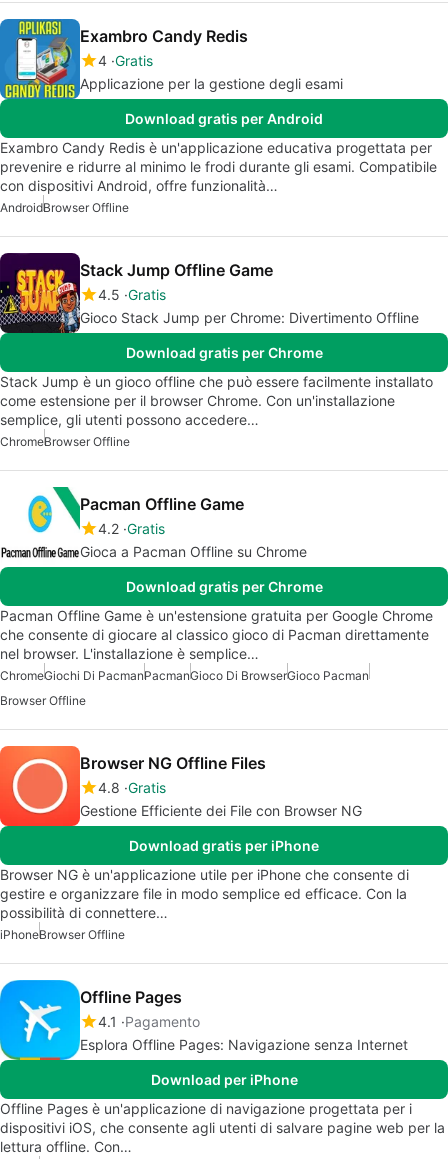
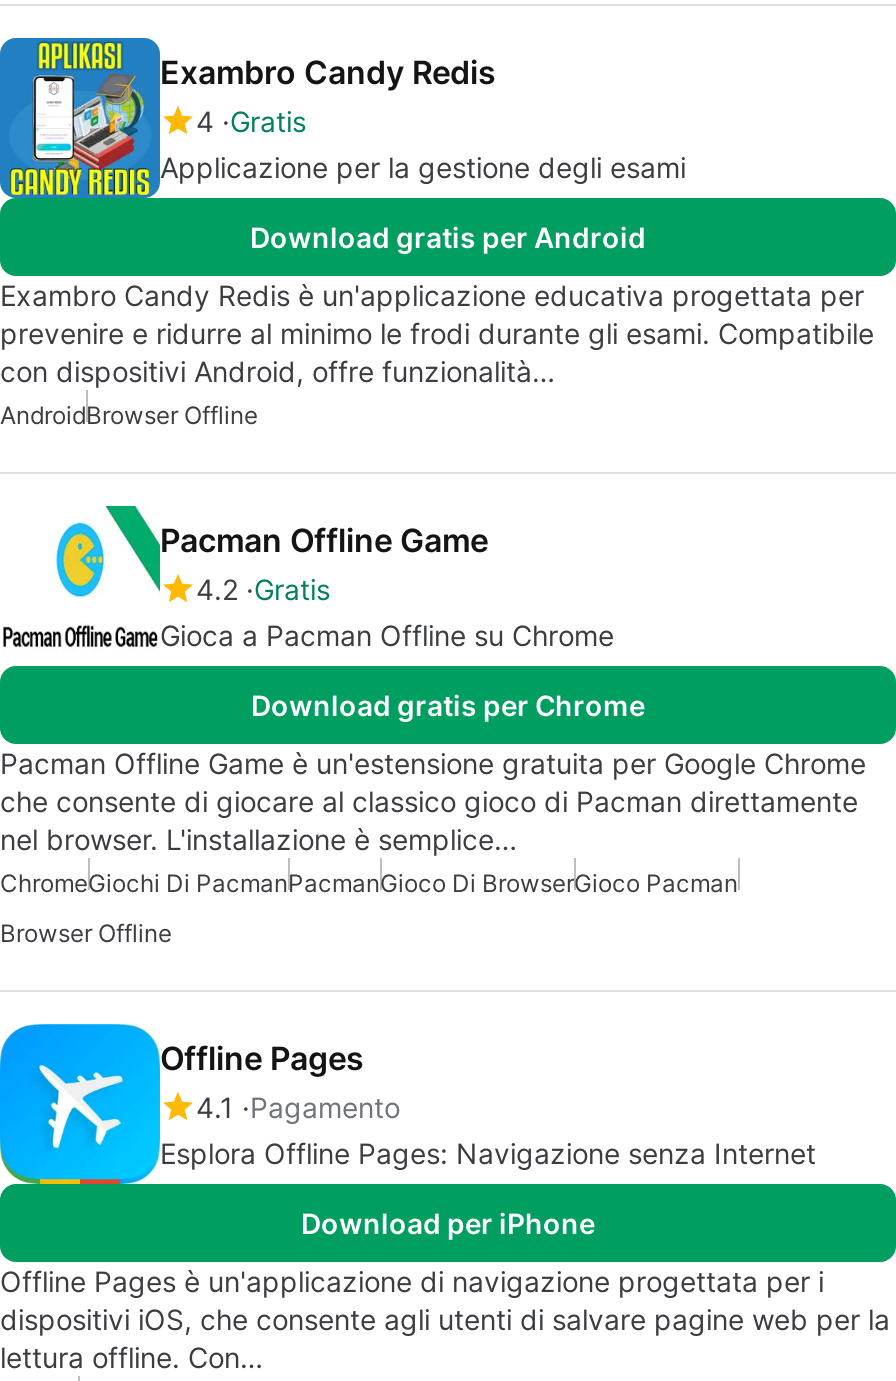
[0,252,433,449] [image] | Stack Jump Offline Game | 4.5 Gratis | Gioco Stack Jump per Chrome: Divertimento Offline | Download gratis per Chrome | Stack Jump è un gioco offline che può essere facilmente installato | come estensione per il browser Chrome. Con un'installazione | semplice, gli utenti possono accedere… | ChromeBrowser Offline -> none
[0,745,409,942] [image] | Browser NG Offline Files | 4.8 Gratis | Gestione Efficiente dei File con Browser NG | Download gratis per iPhone | Browser NG è un'applicazione utile per iPhone che consente di | gestire e organizzare file in modo semplice ed efficace. Con la | possibilità di connettere… | iPhoneBrowser Offline -> none

